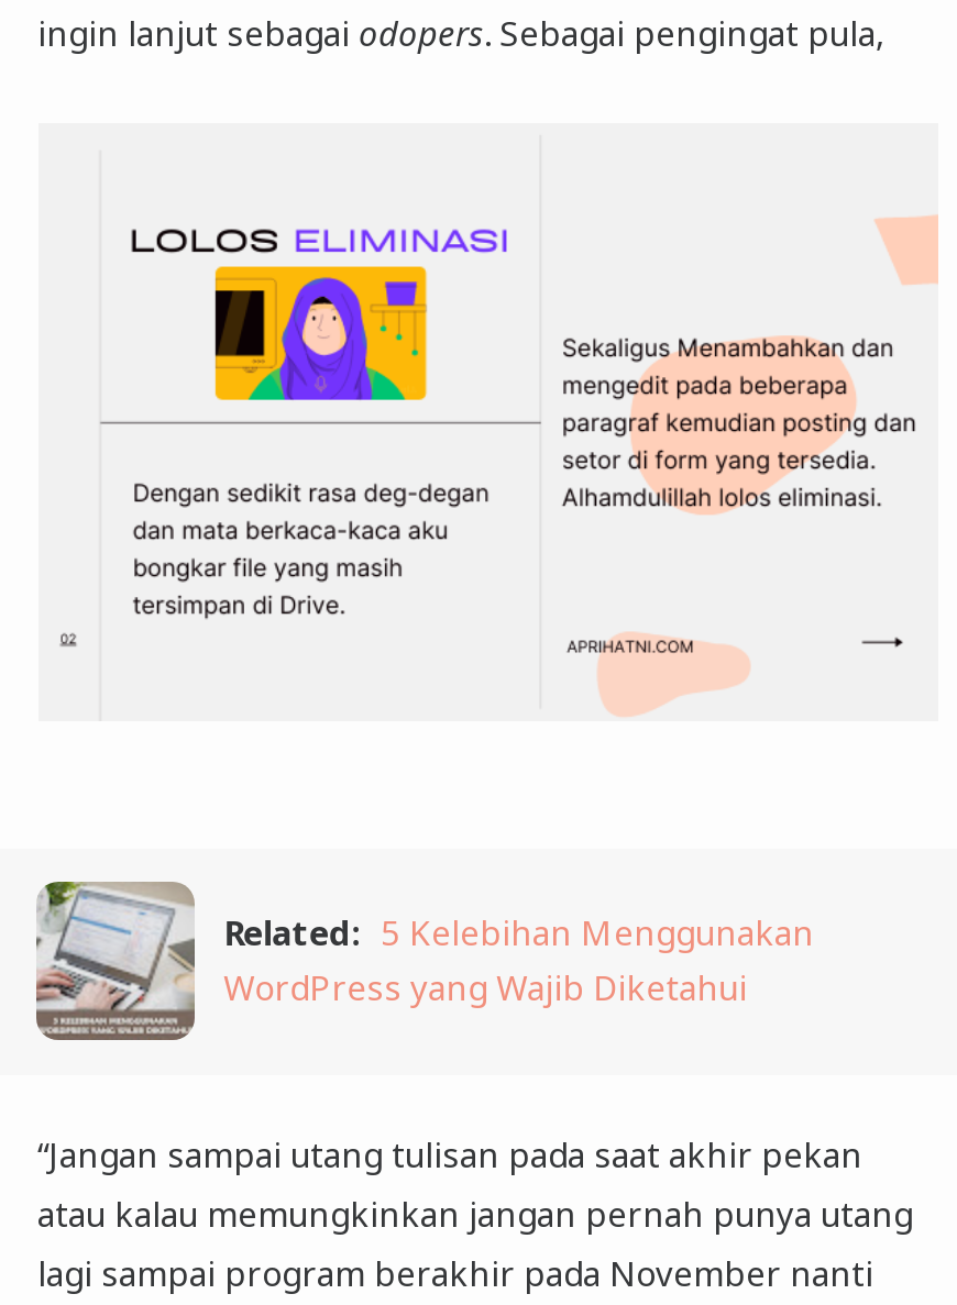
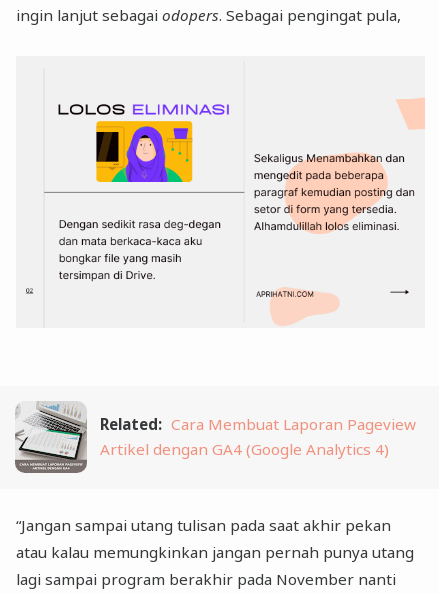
[34,880,814,1033] [image] | Related: 5 Kelebihan Menggunakan | WordPress yang Wajib Diketahui -> [15,401,416,469] [image] | Related: Cara Membuat Laporan Pageview | Artikel dengan GA4 (Google Analytics 4)

